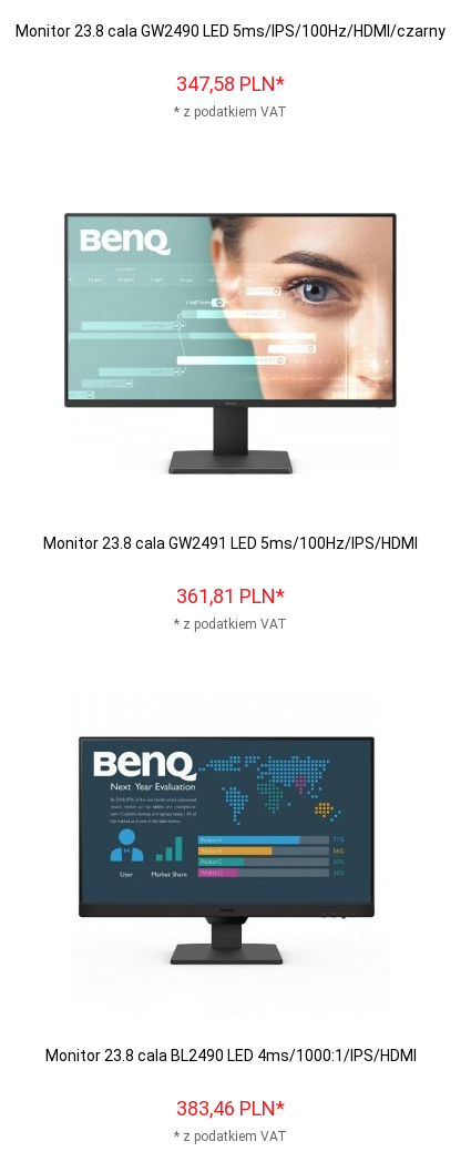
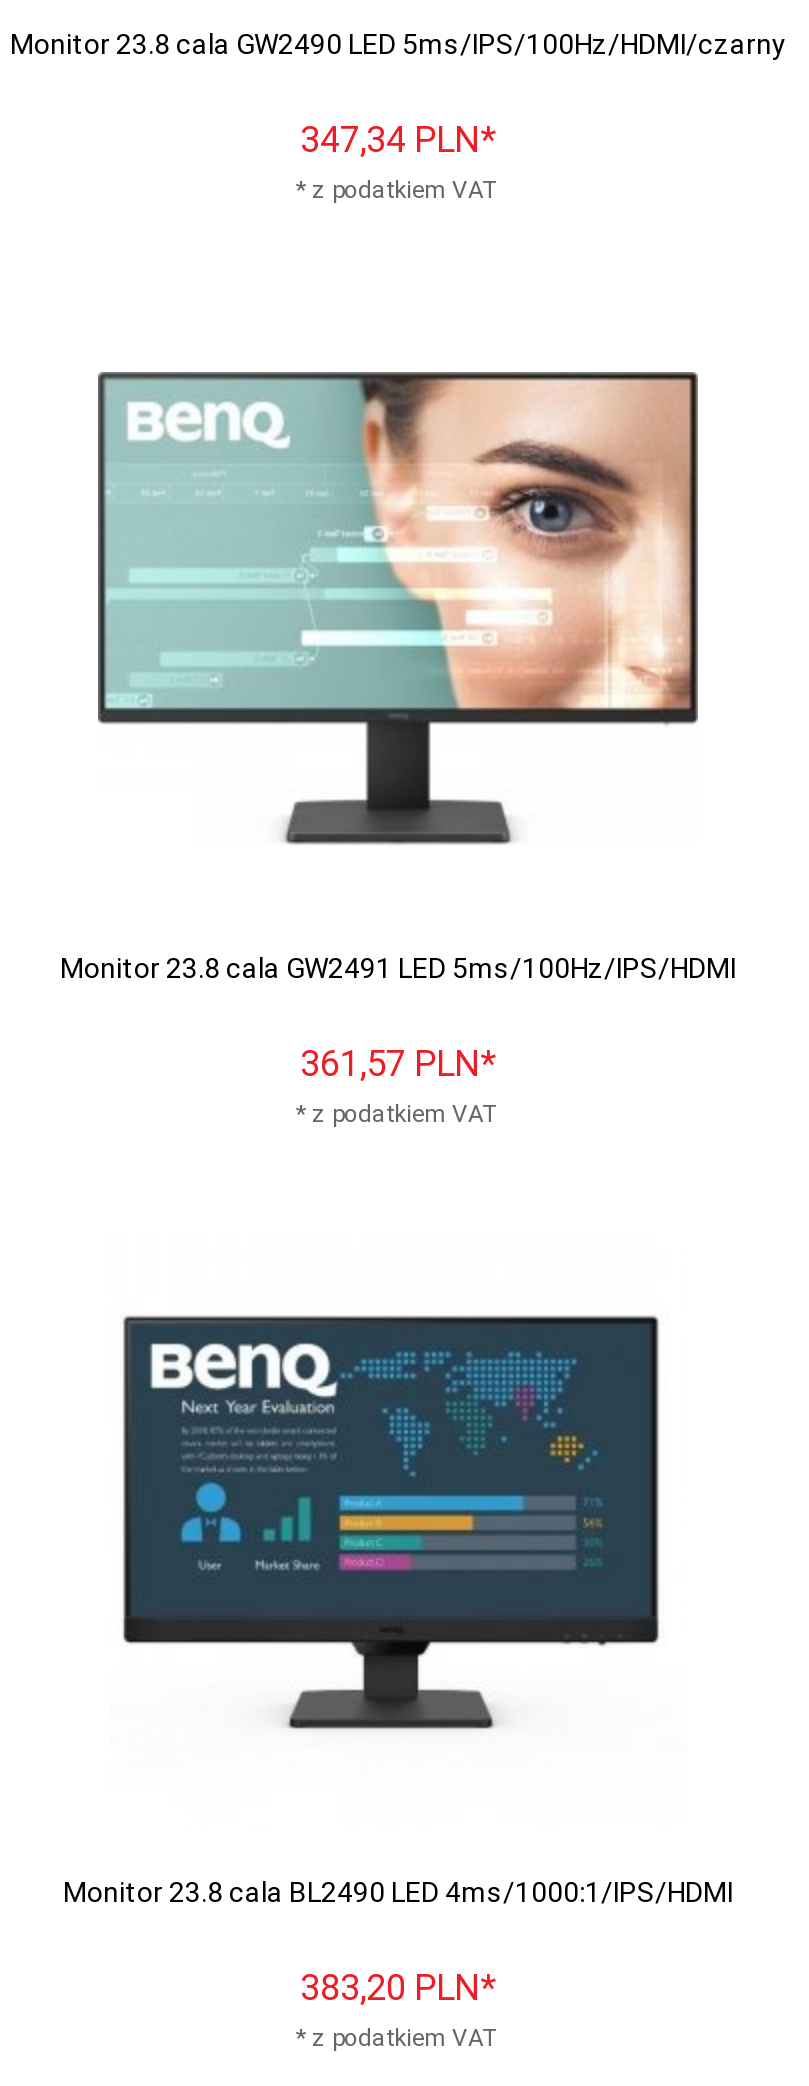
[176,73,285,96] 347,58 PLN* -> [300,119,496,161] 347,34 PLN*
[176,585,285,608] 361, 81 PLN* -> [300,1043,496,1085] 361, 57 PLN*
[176,1097,285,1120] 383,46 PLN* -> [300,1967,496,2009] 383,20 PLN*

